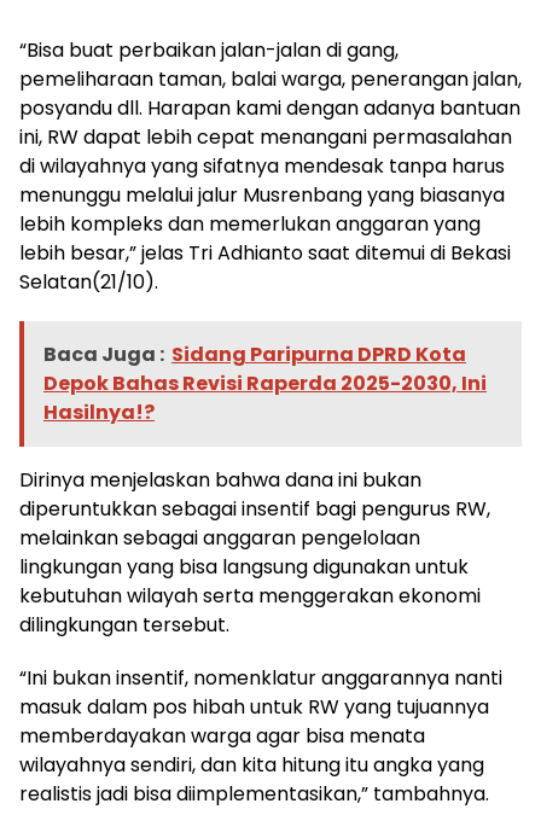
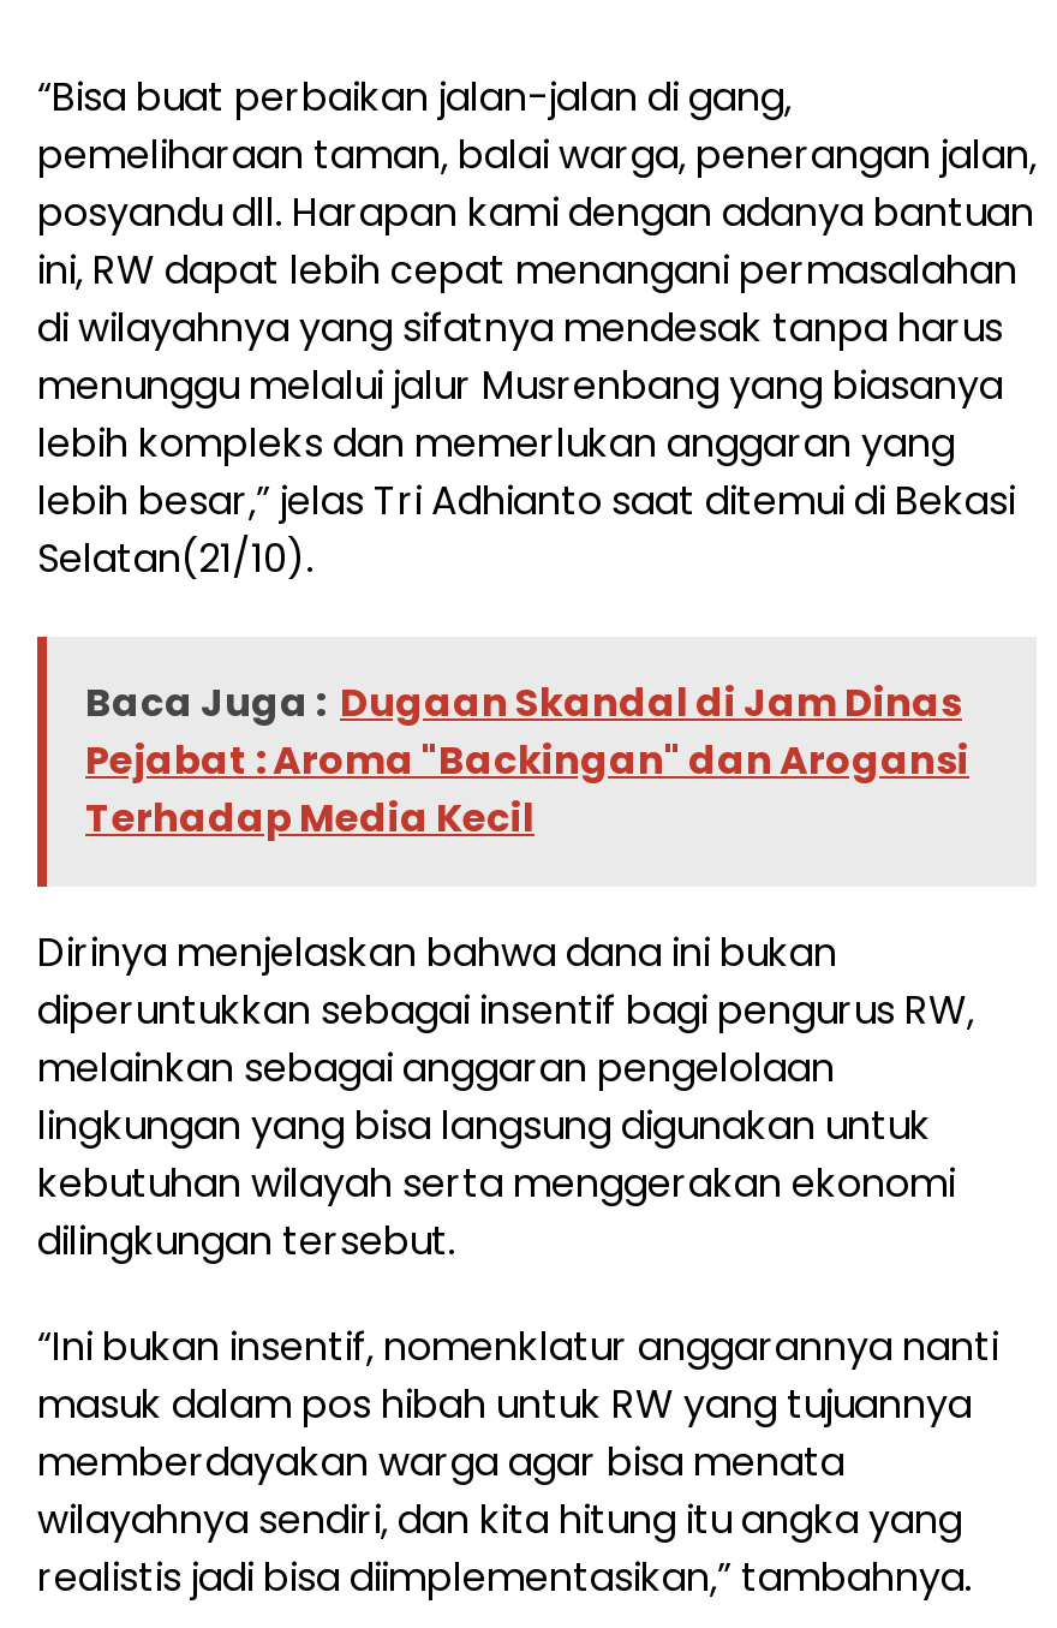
[43,340,487,426] Baca Juga : Sidang Paripurna DPRD Kota | Depok Bahas Revisi Raperda 2025-2030, Ini | Hasilnya!? -> [85,675,969,845] Baca Juga : Dugaan Skandal di Jam Dinas | Pejabat : Aroma "Backingan" dan Arogansi | Terhadap Media Kecil

